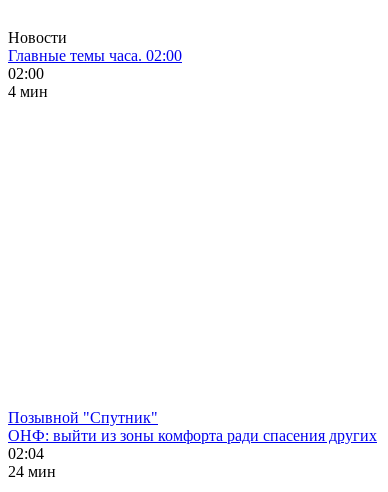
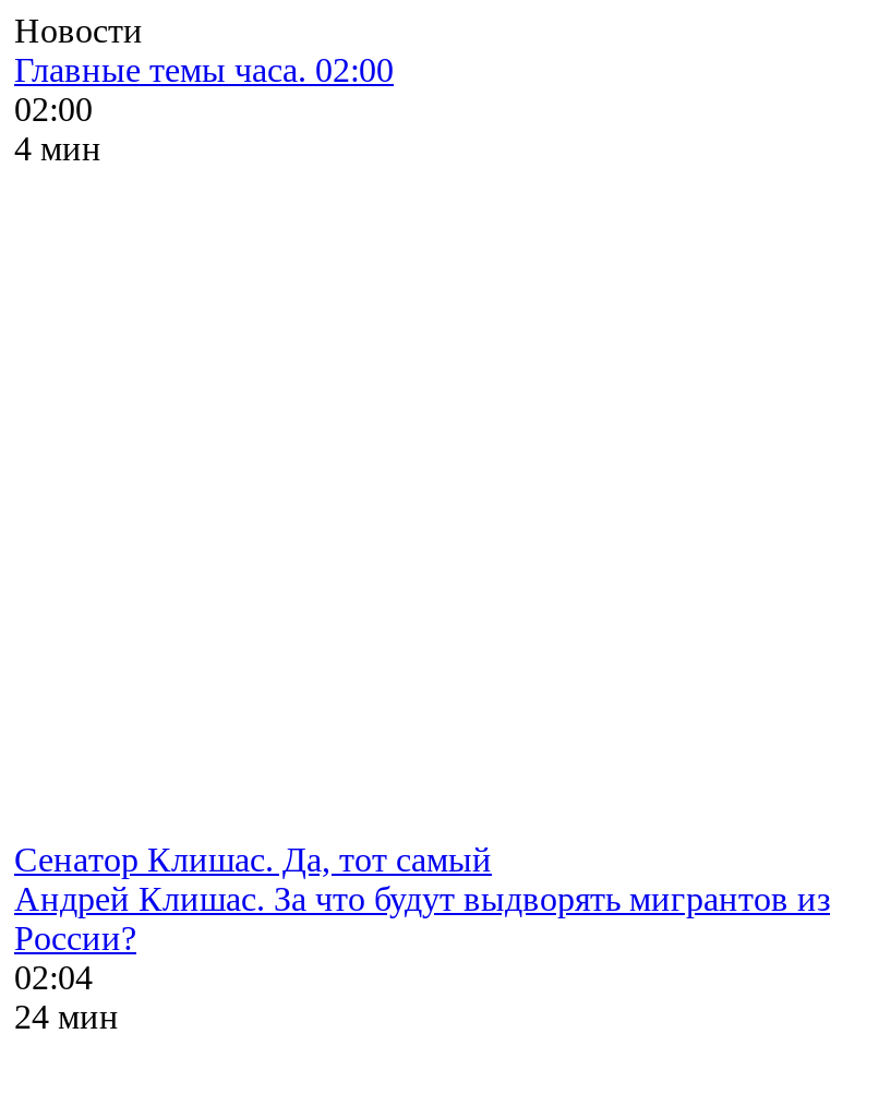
[8,409,377,444] Позывной "Спутник" | ОНФ: выйти из зоны комфорта ради спасения других -> [14,841,830,957] Сенатор Клишас. Да, тот самый | Андрей Клишас. За что будут выдворять мигрантов из | России?

